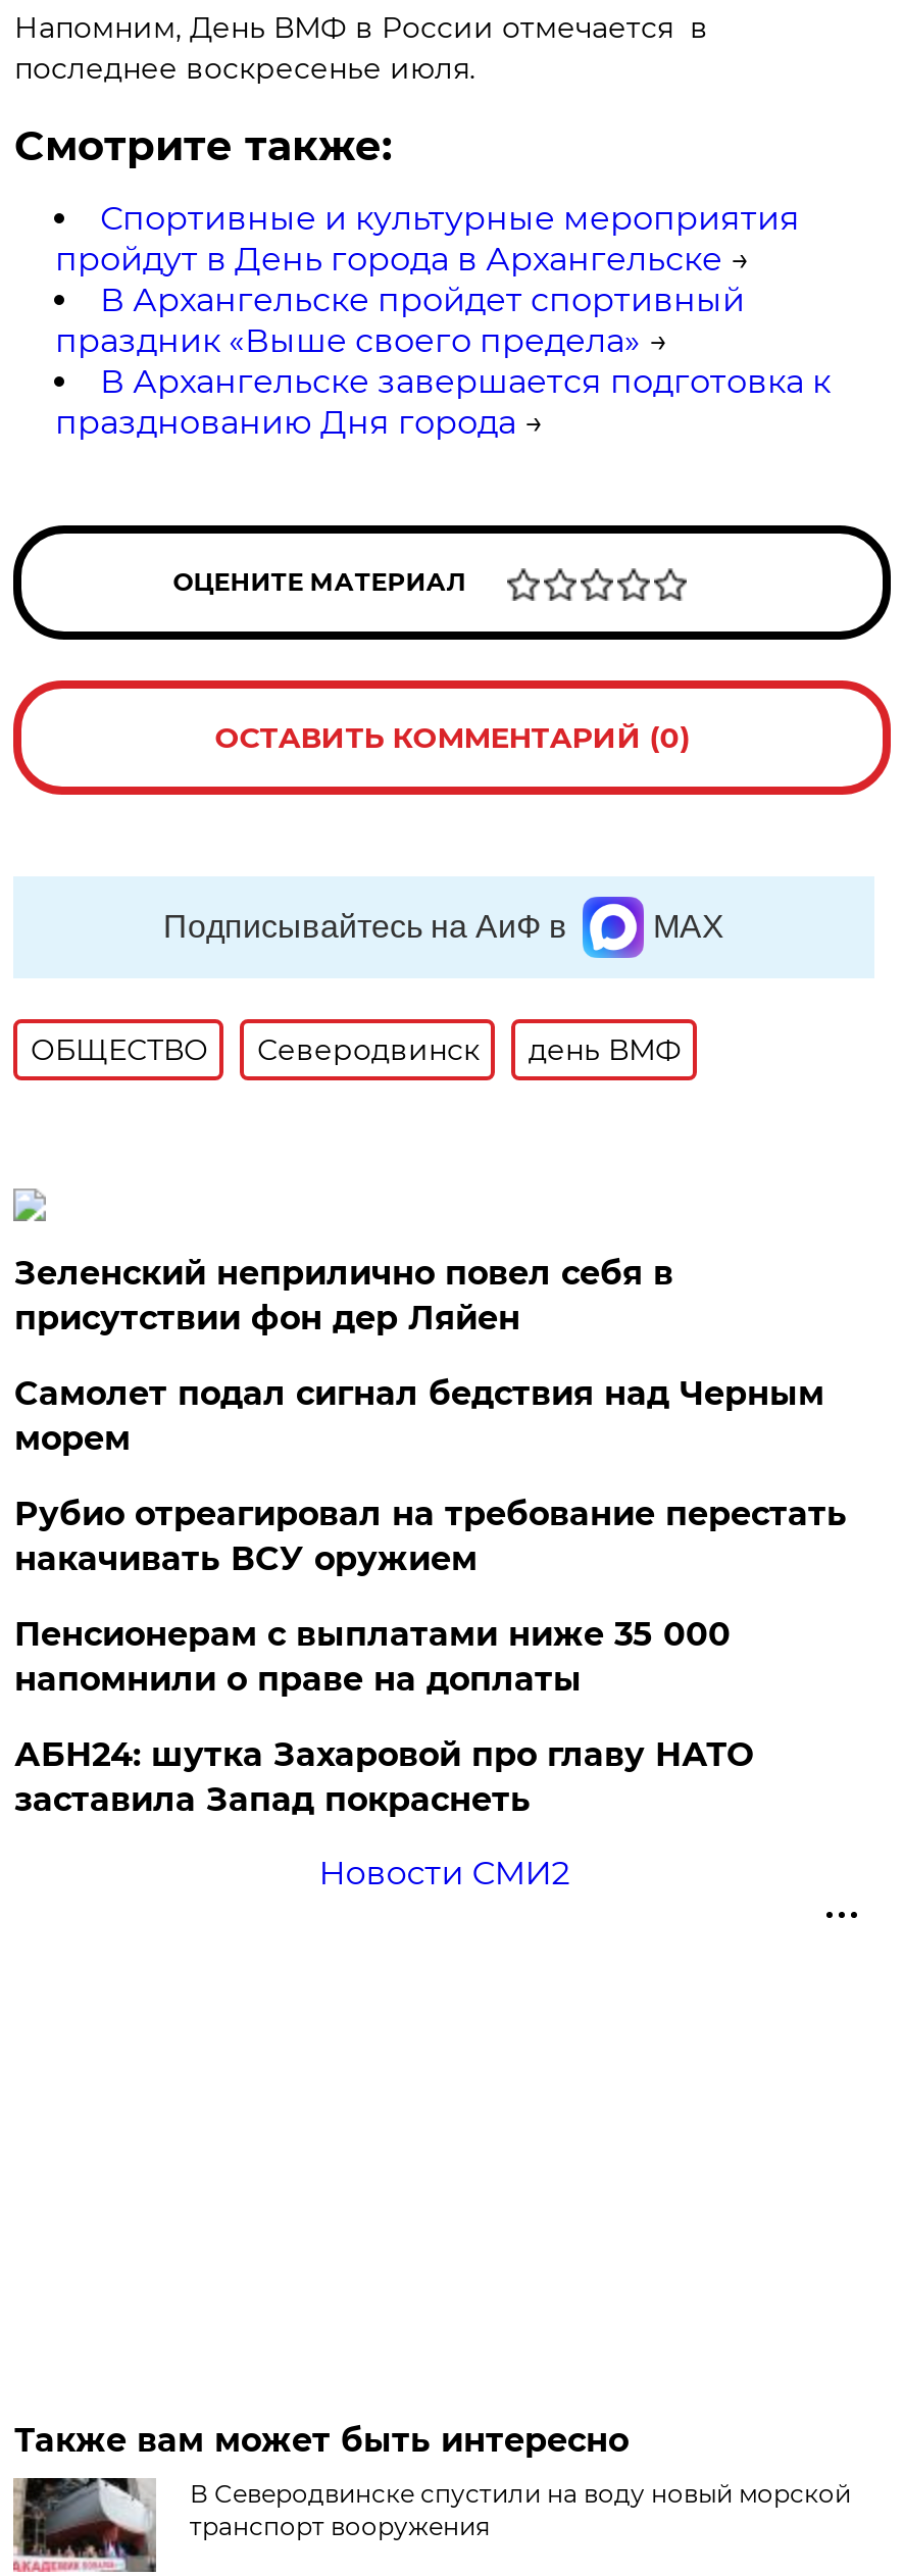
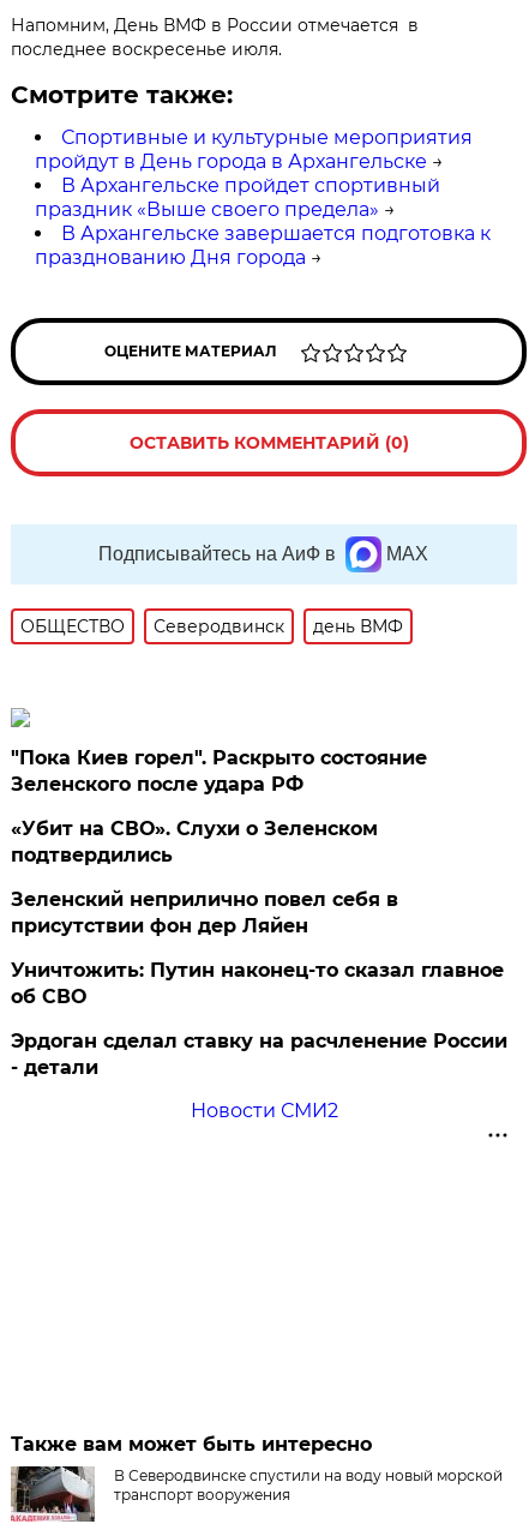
none -> [11,746,428,866] "Пока Киев горел". Раскрыто состояние | Зеленского после удара РФ | «Убит на СВО». Слухи о Зеленском | подтвердились
moved [14,1254,673,1337] -> [11,888,399,937]: Зеленский неприлично повел cебя в | присутствии фон дер Ляйен
[14,1374,847,1819] Самолет подал сигнал бедствия над Черным | морем | Рубио отреагировал на требование перестать | накачивать ВСУ оружием | Пенсионерам с выплатами ниже 35 000 | напомнили о праве на доплаты | АБН24: шутка Захаровой про главу НАТО | заставила Запад покраснеть -> [11,959,508,1079] Уничтожить: Путин наконец-то сказал главное | об СВО | Эрдоган сделал ставку на расчленение России | - детали

